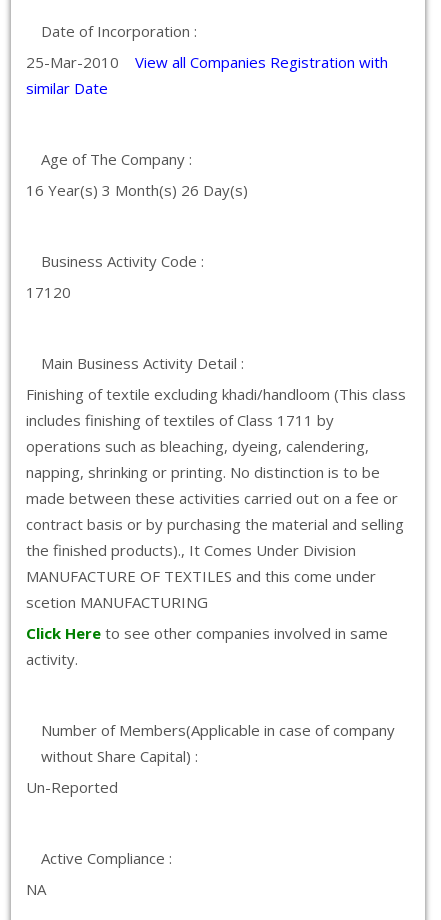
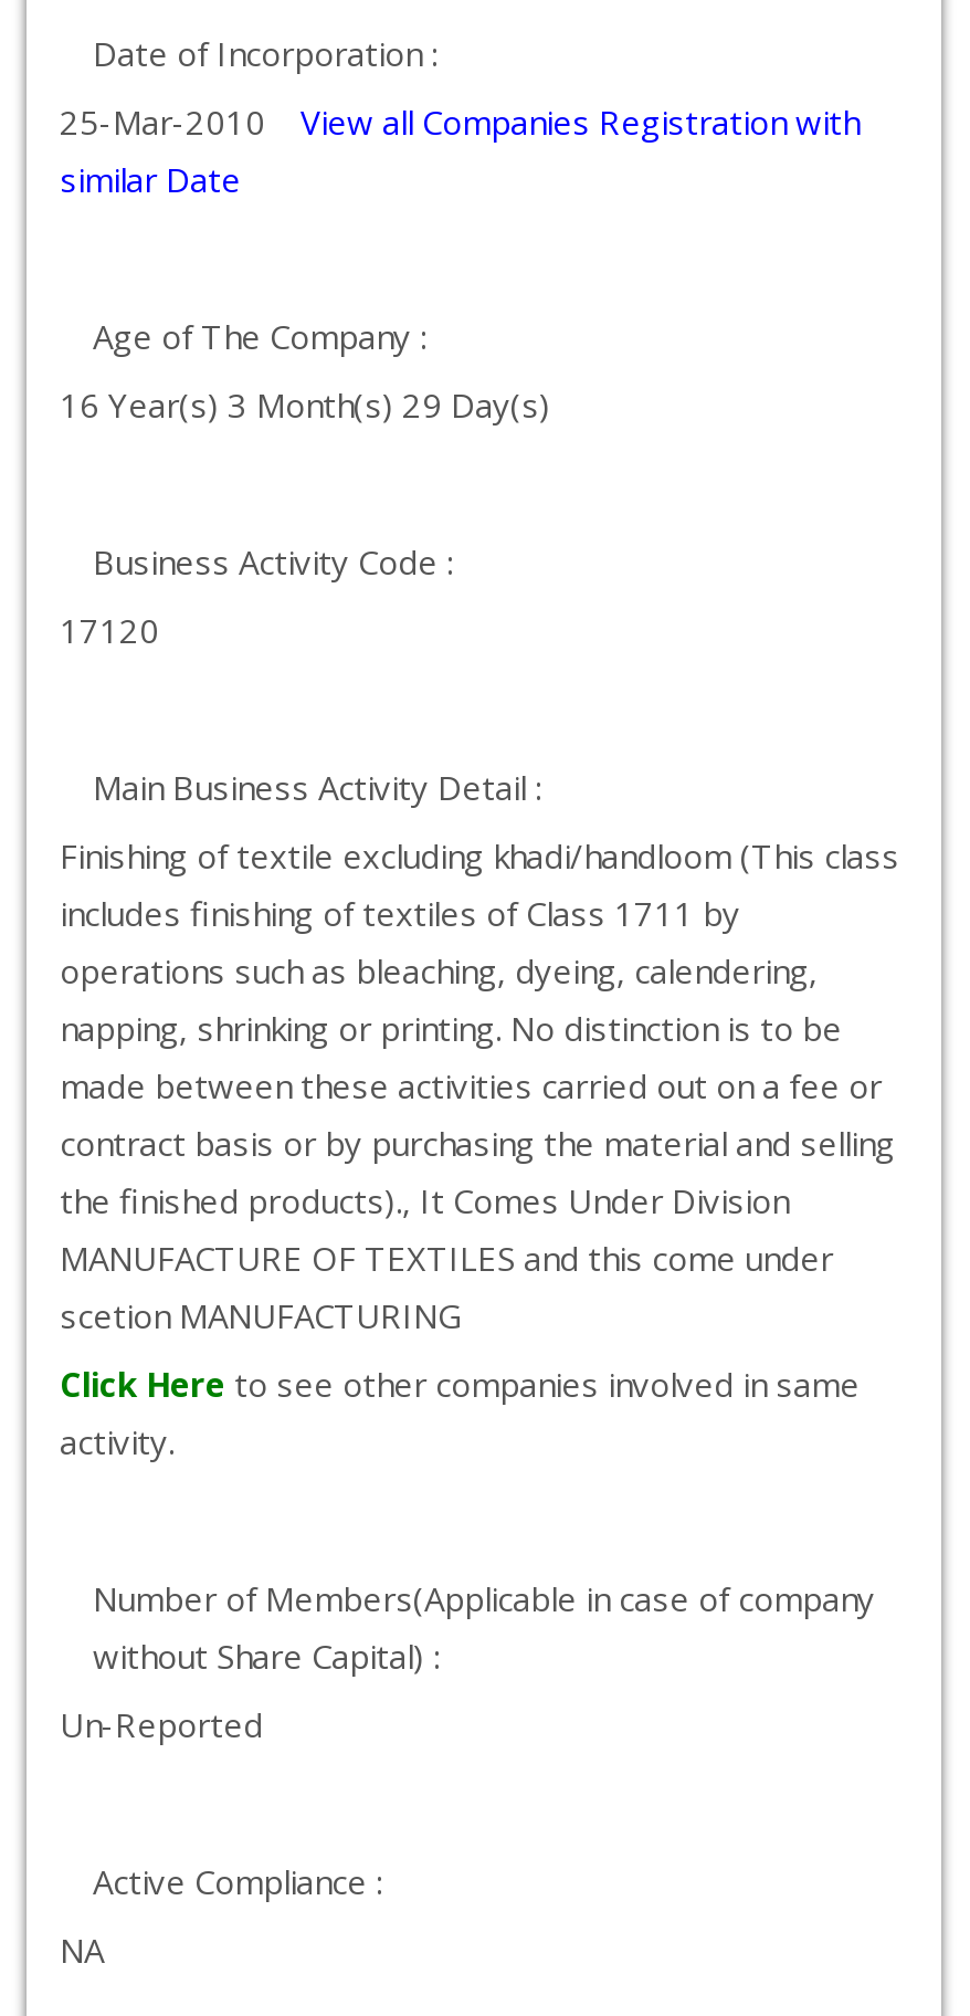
[26,180,248,200] 16 Year(s) 3 Month(s) 26 Day(s) -> [60,382,550,427] 16 Year(s) 3 Month(s) 29 Day(s)

